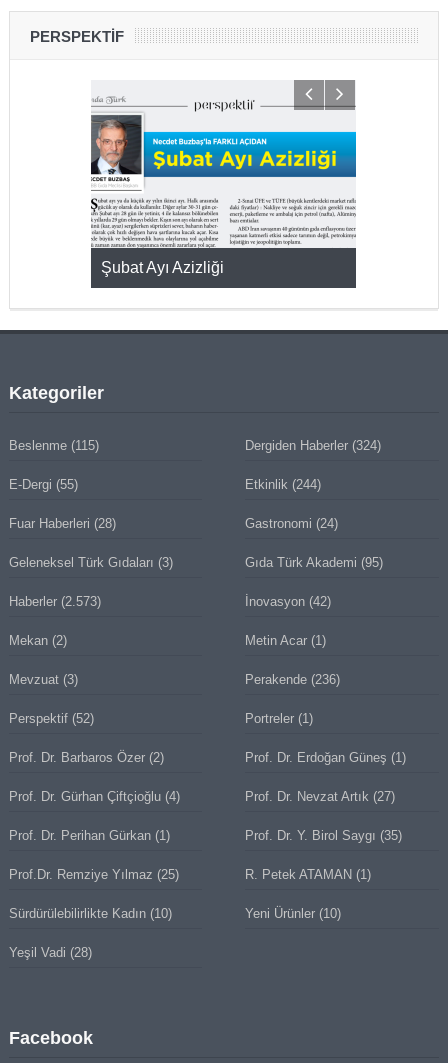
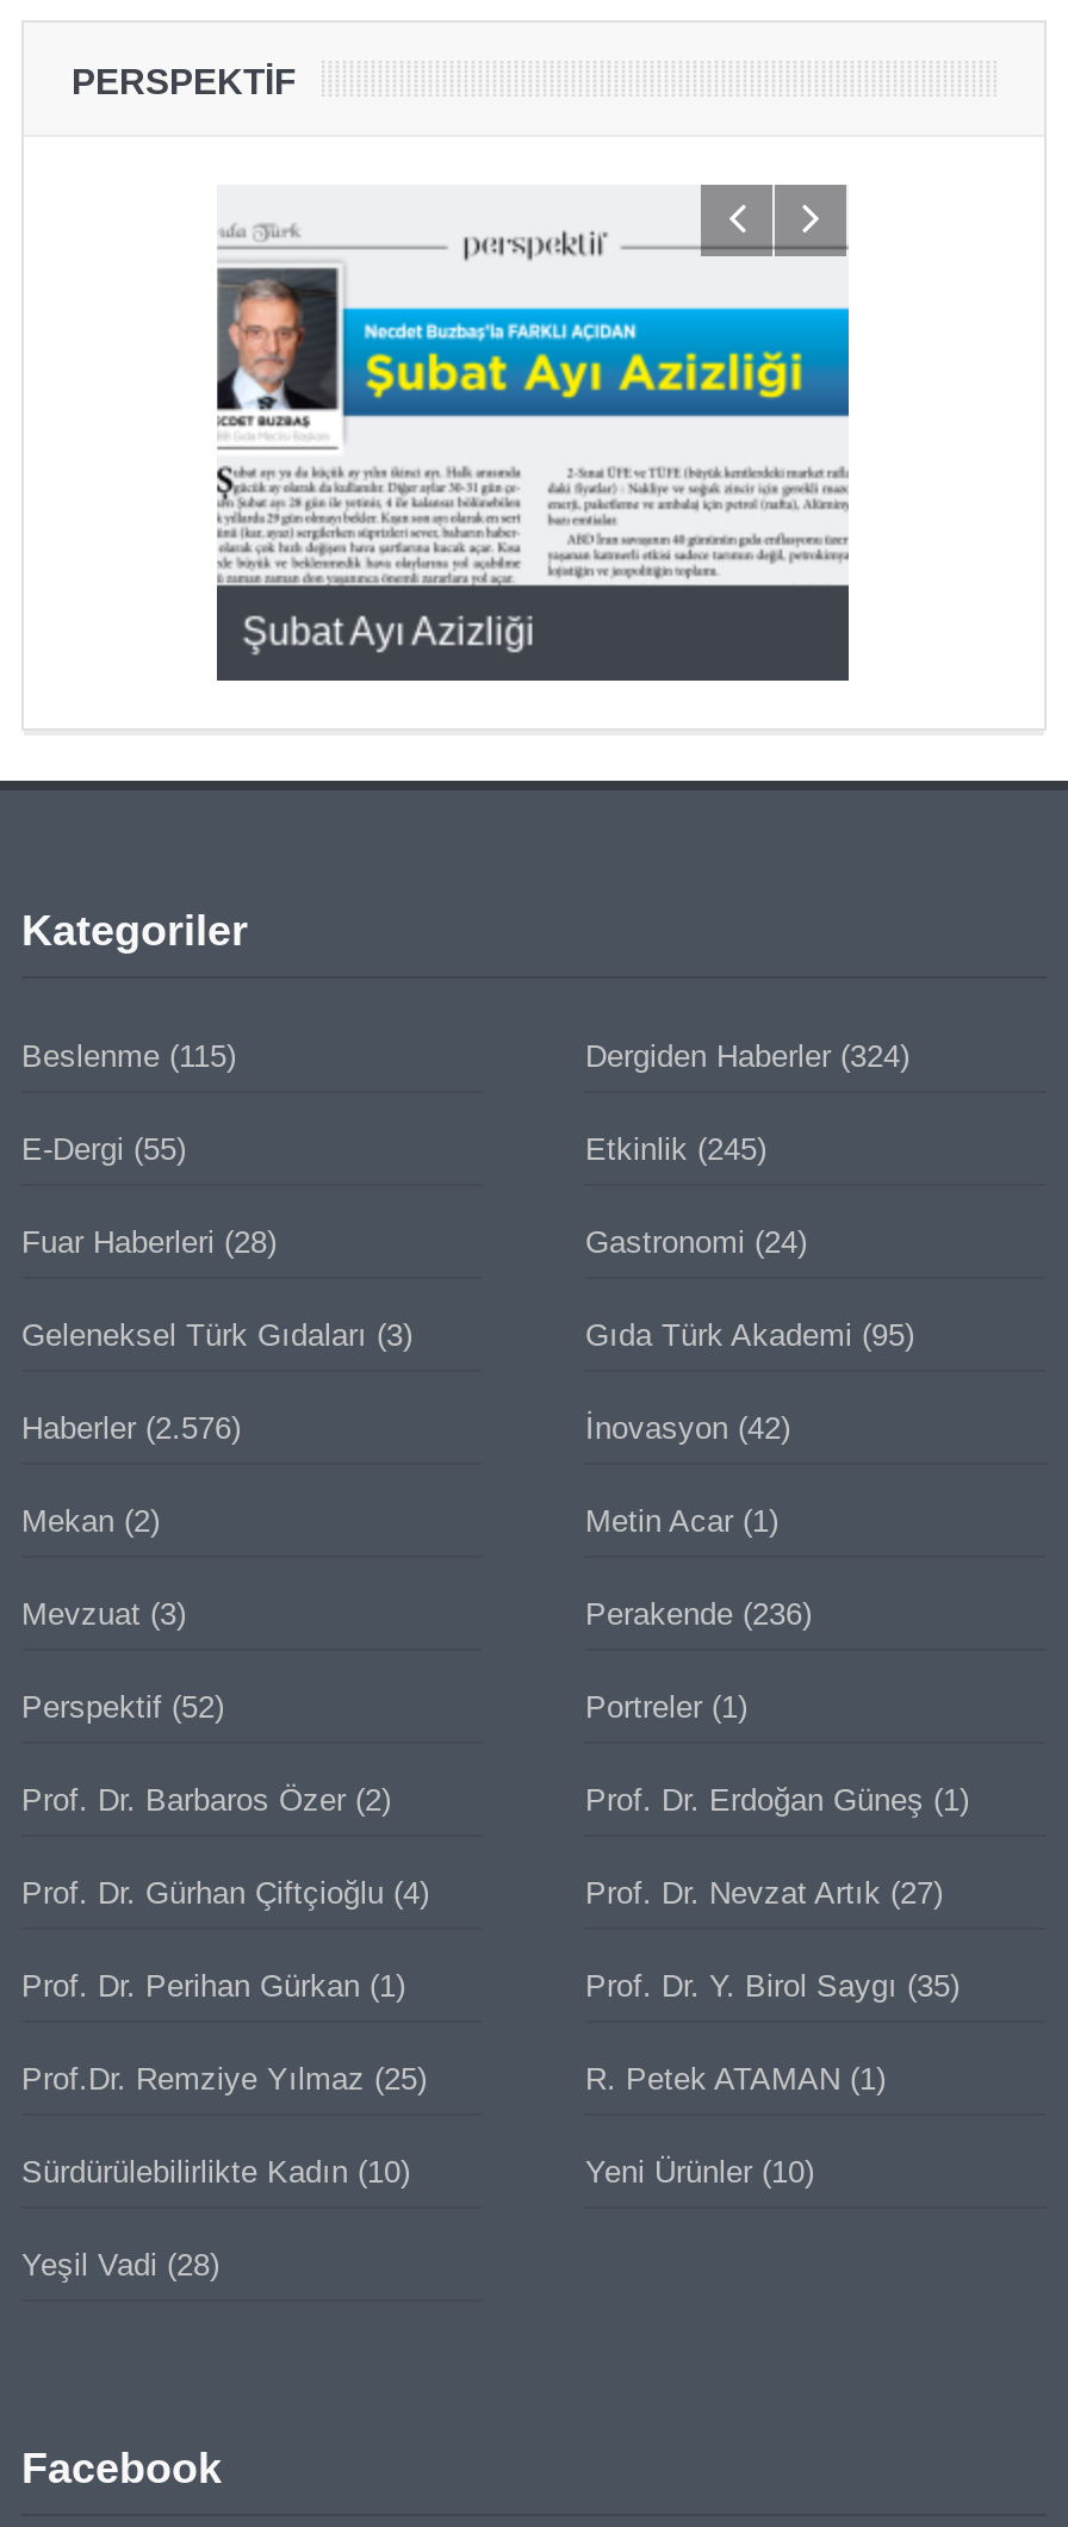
[245,477,321,492] Etkinlik (244) -> [585,1131,766,1166] Etkinlik (245)
[9,594,101,609] Haberler (2.573) -> [21,1410,241,1445] Haberler (2.576)

